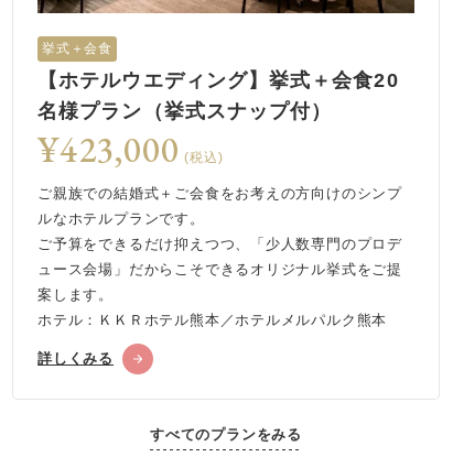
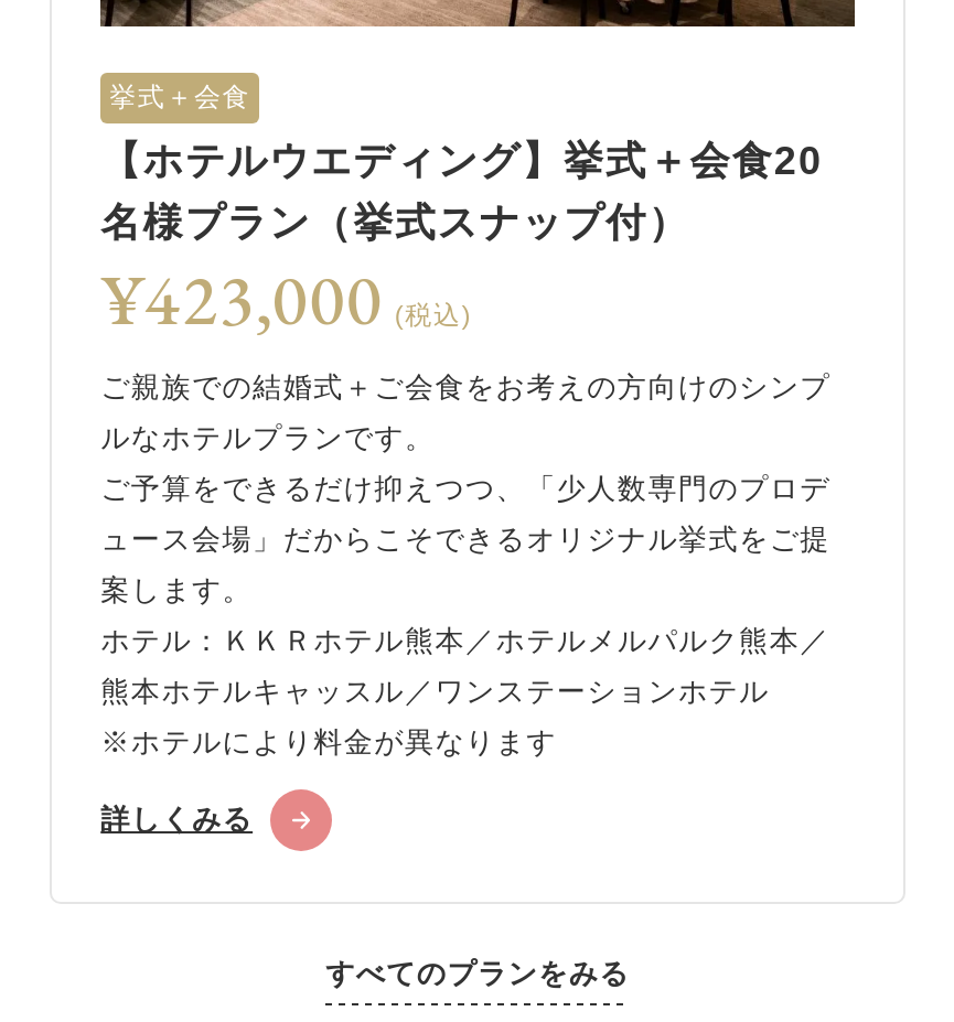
[38,312,387,328] ホテル：ＫＫＲホテル熊本／ホテルメルパルク熊本 -> [101,624,830,759] ホテル：ＫＫＲホテル熊本／ホテルメルパルク熊本／ | 熊本ホテルキャッスル／ワンステーションホテル | ※ホテルにより料金が異なります

